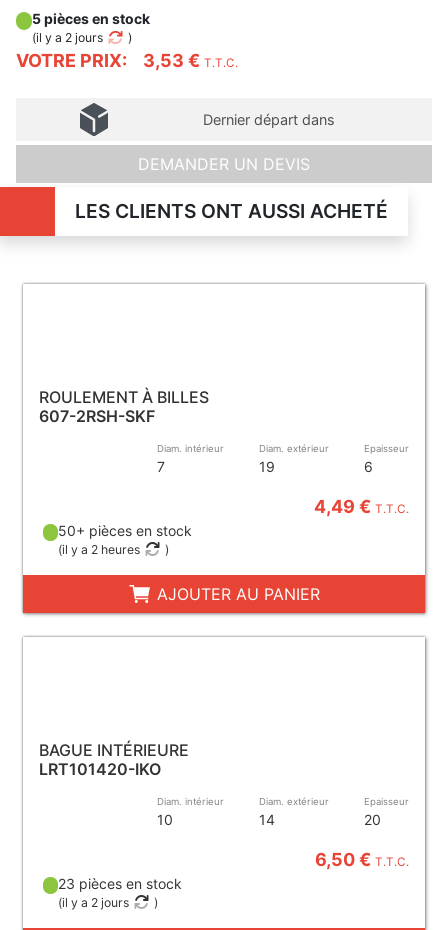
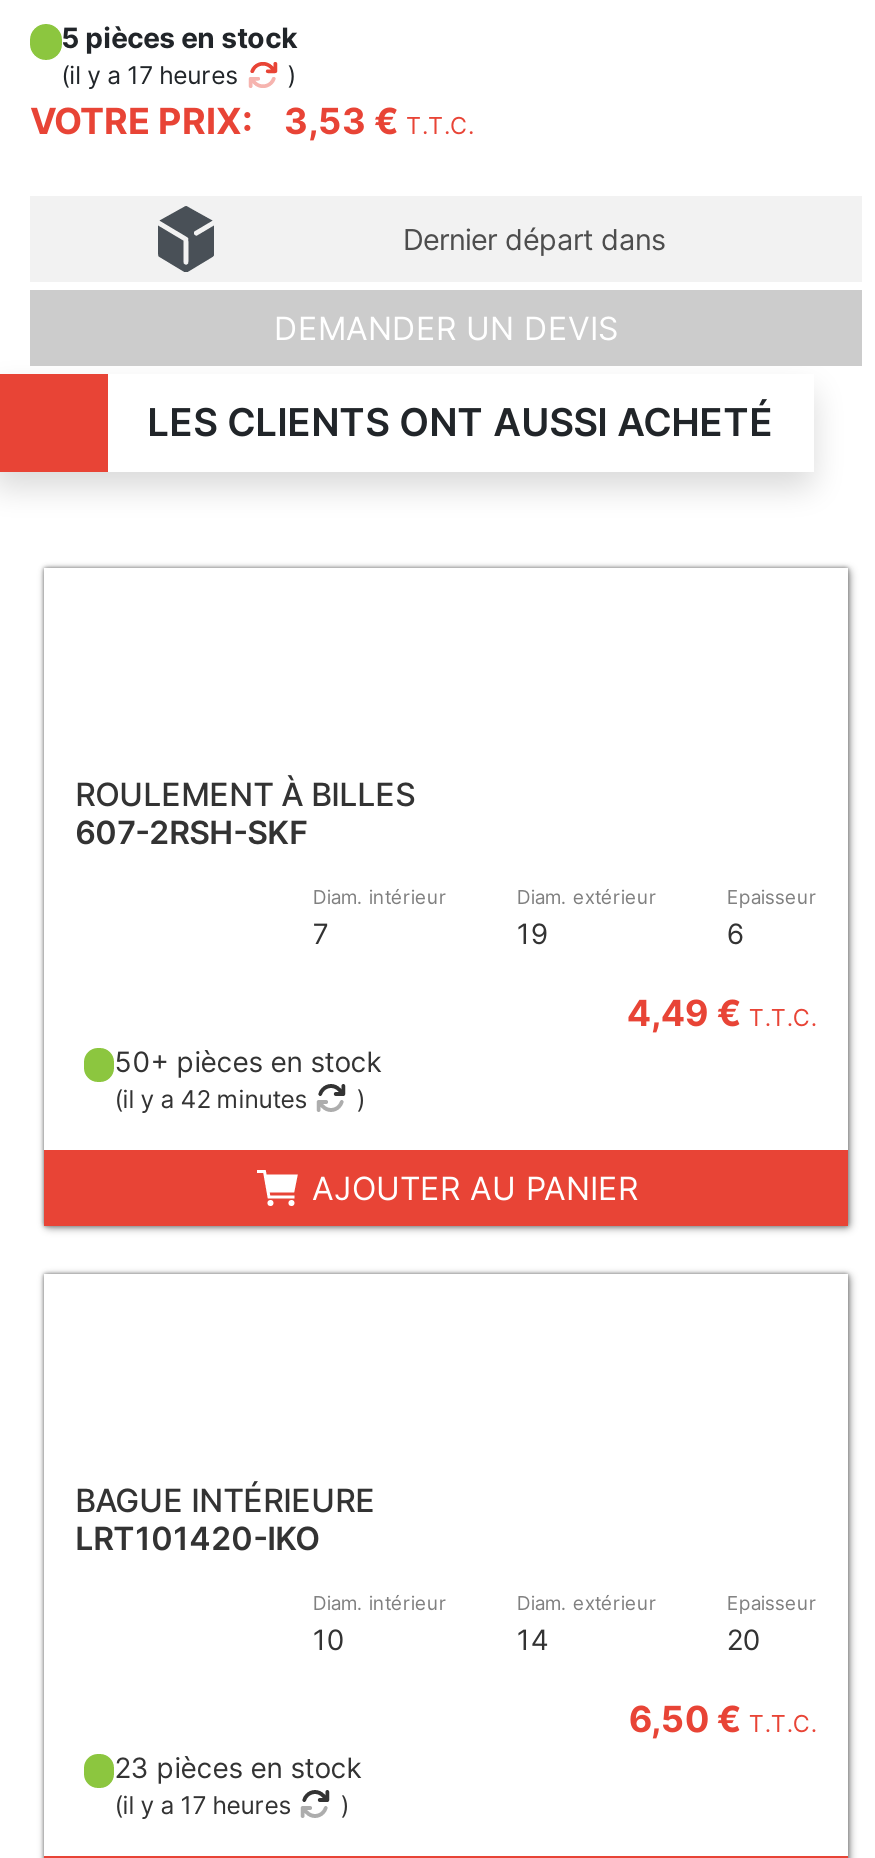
[32,30,103,45] (il y a 2 jours -> [61,60,237,90] (il y a 17 heures
[58,542,140,557] (il y a 2 heures -> [114,1083,306,1113] (il y a 42 minutes
[58,895,129,910] (il y a 2 jours -> [114,1789,290,1819] (il y a 17 heures

